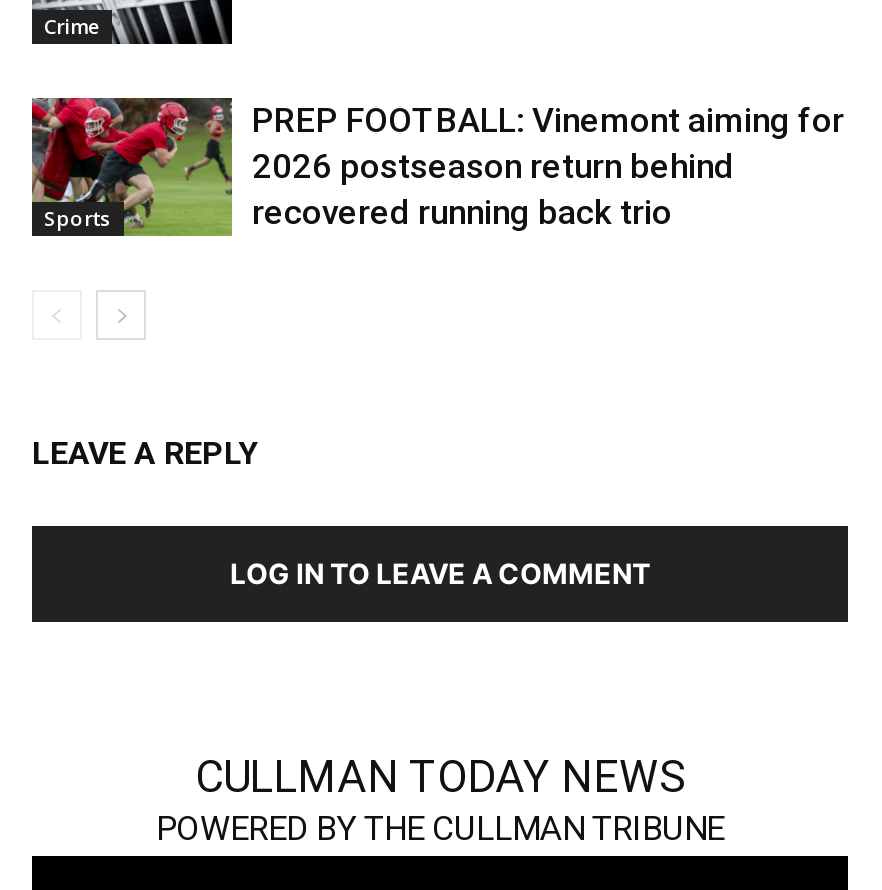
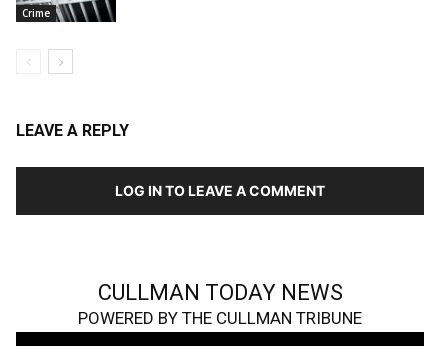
[30,96,224,238] [image] | Sports -> none
[252,100,844,232] PREP FOOTBALL: Vinemont aiming for | 2026 postseason return behind | recovered running back trio -> none

